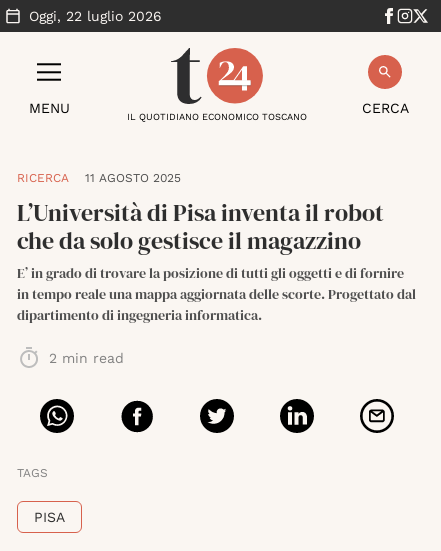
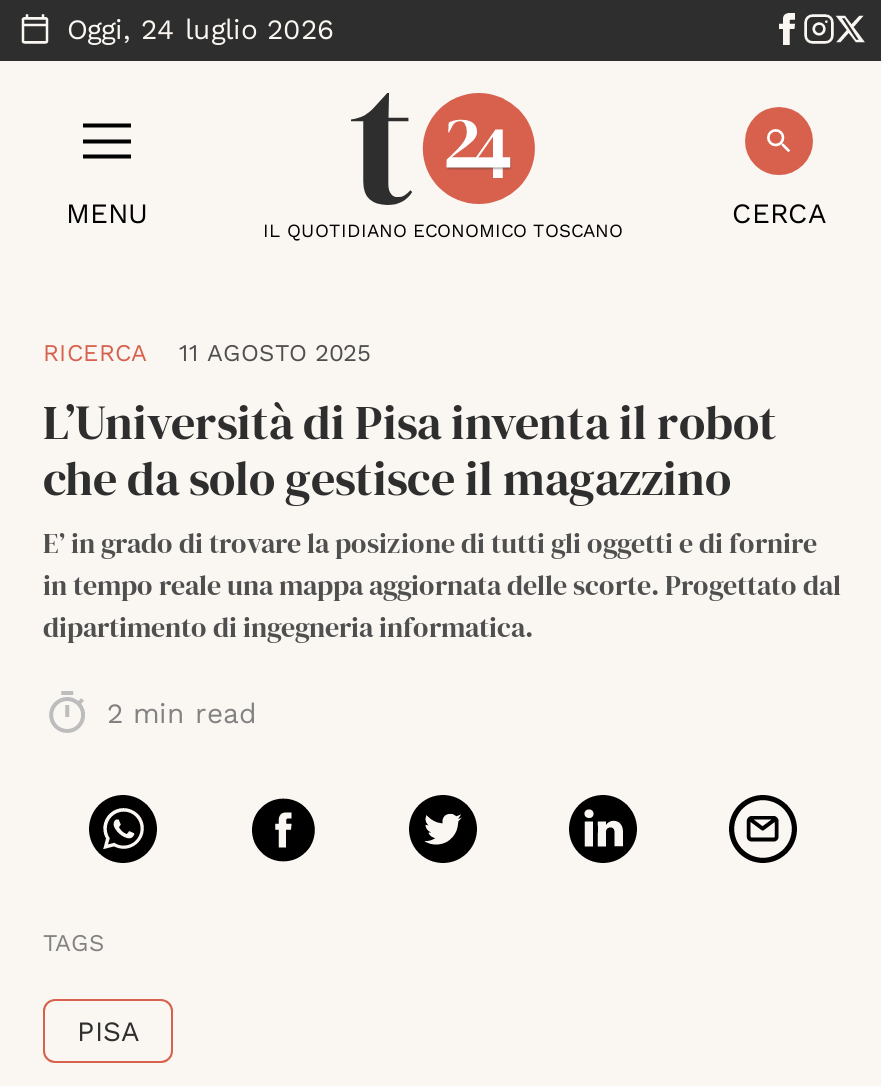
[29,8,162,24] Oggi, 22 luglio 2026 -> [67,13,335,45] Oggi, 24 luglio 2026

